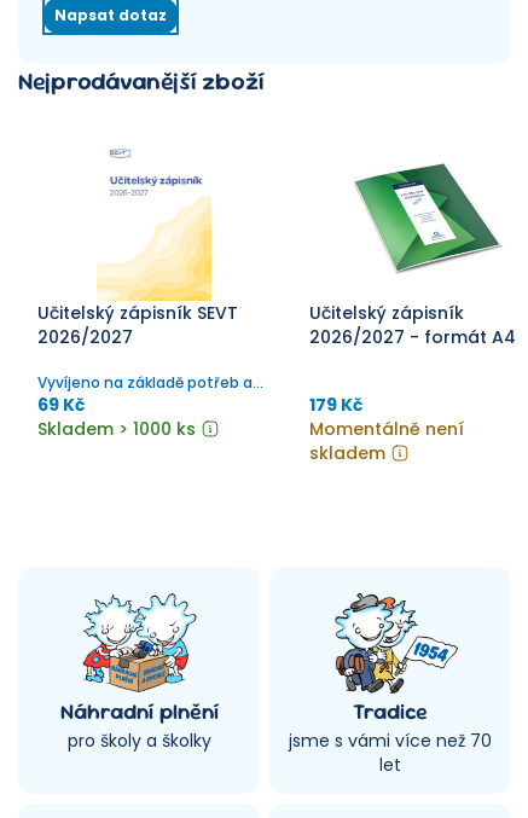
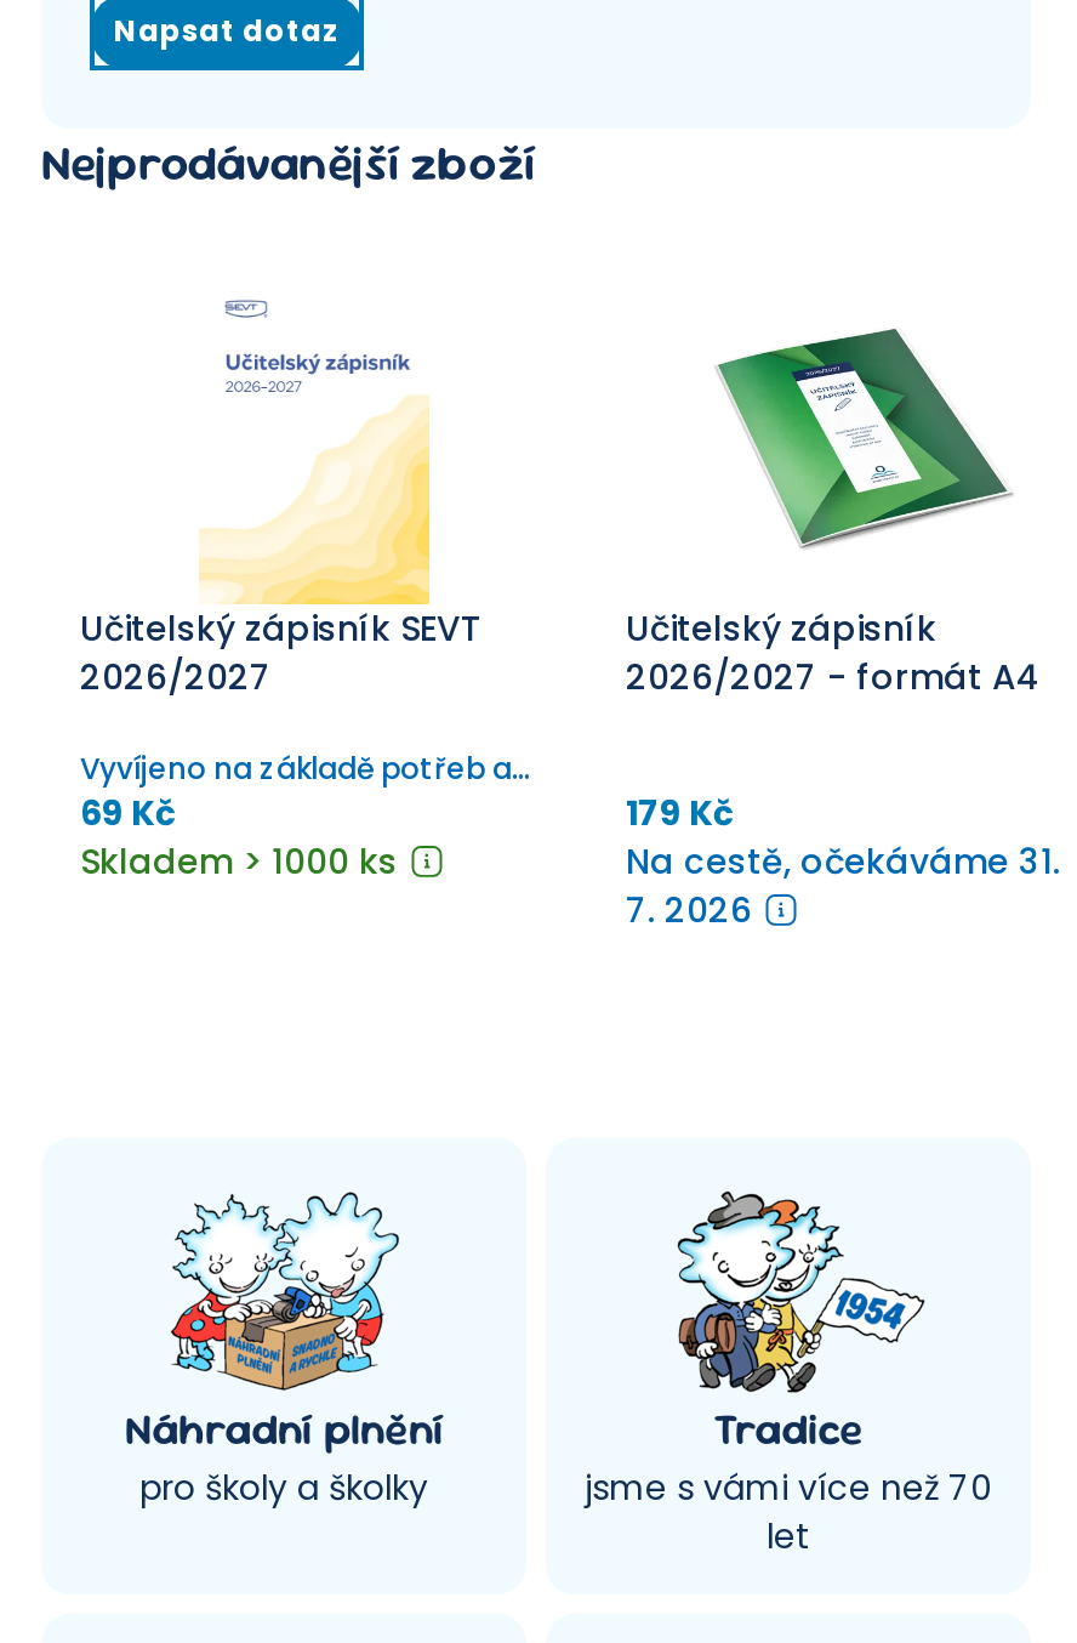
[309,417,464,465] Momentálně není | skladem -> [626,837,1060,934] Na cestě, očekáváme 31. | 7. 2026

